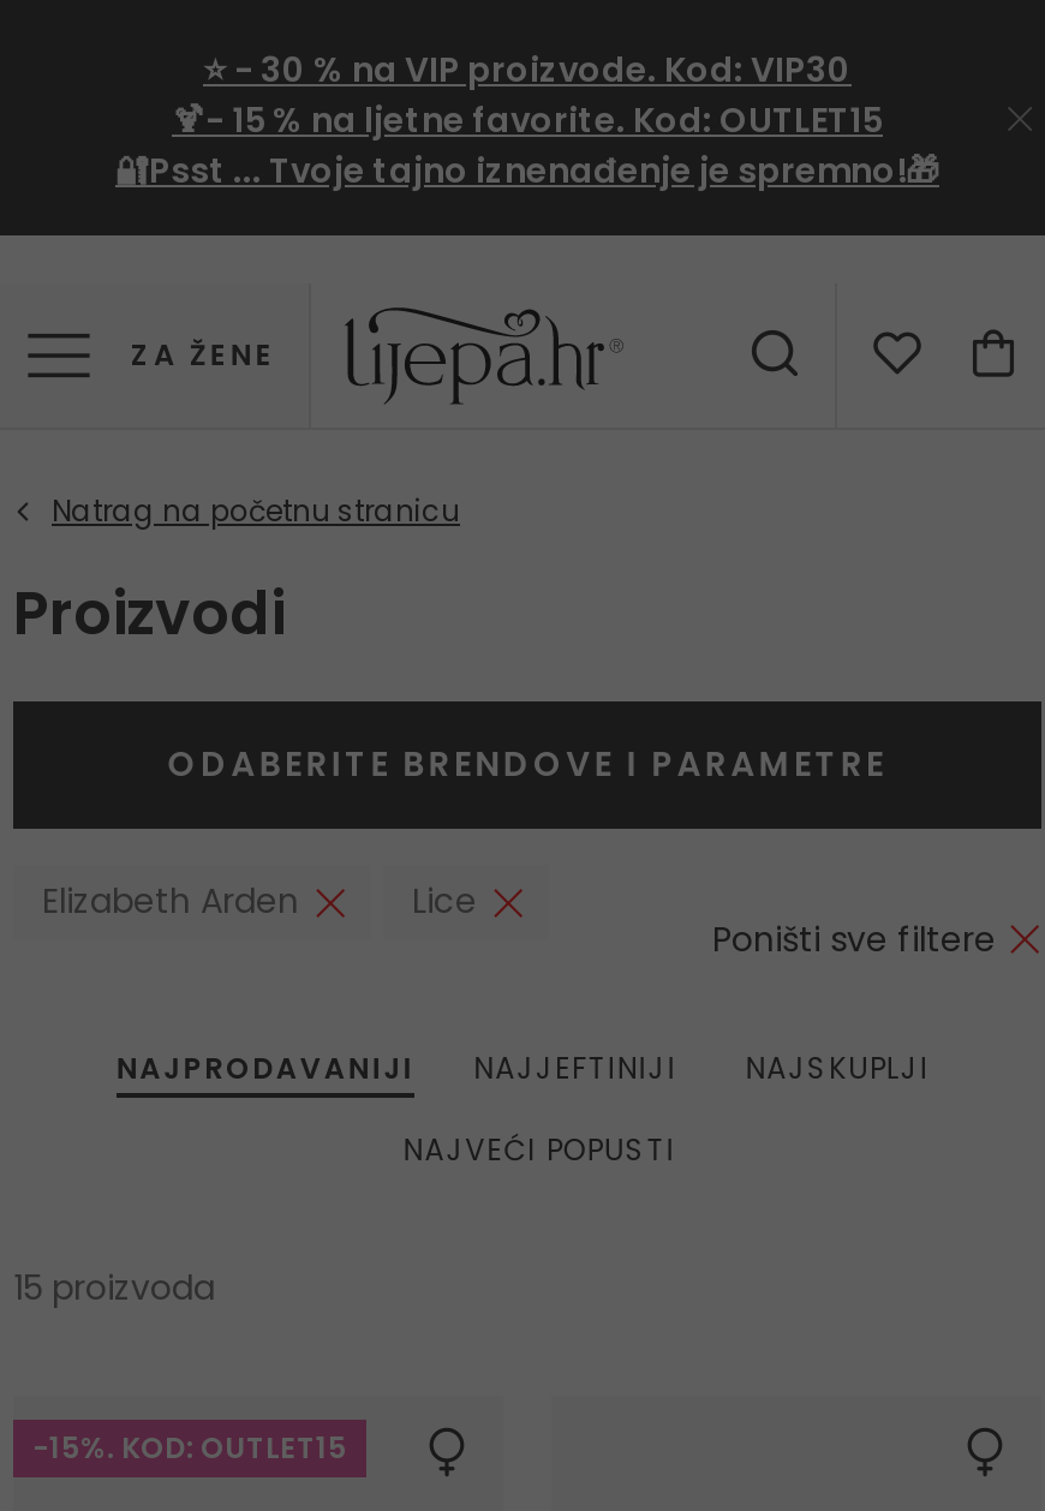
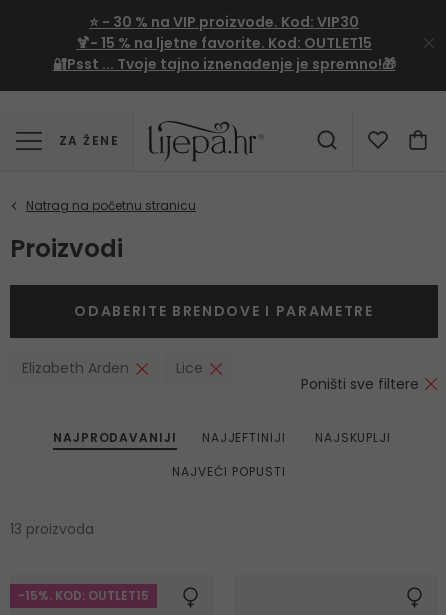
[13,1263,215,1311] 15 proizvoda -> [10,519,94,539] 13 proizvoda

